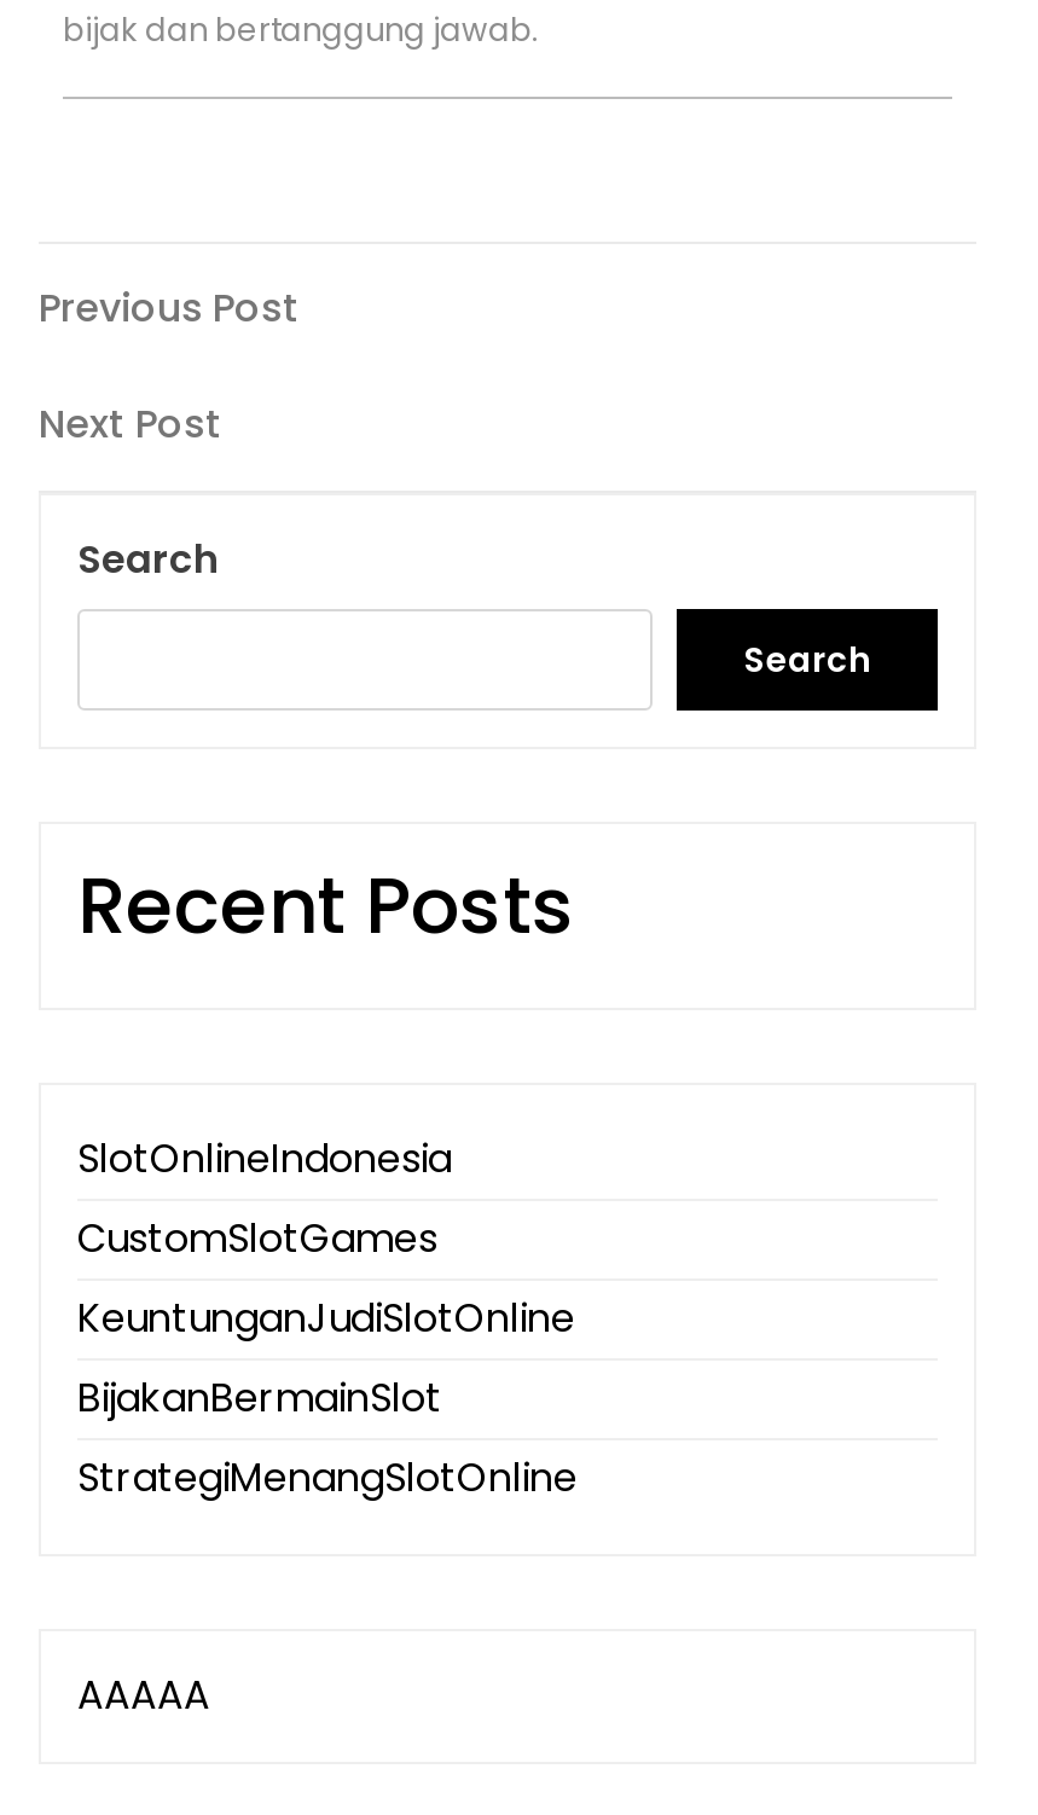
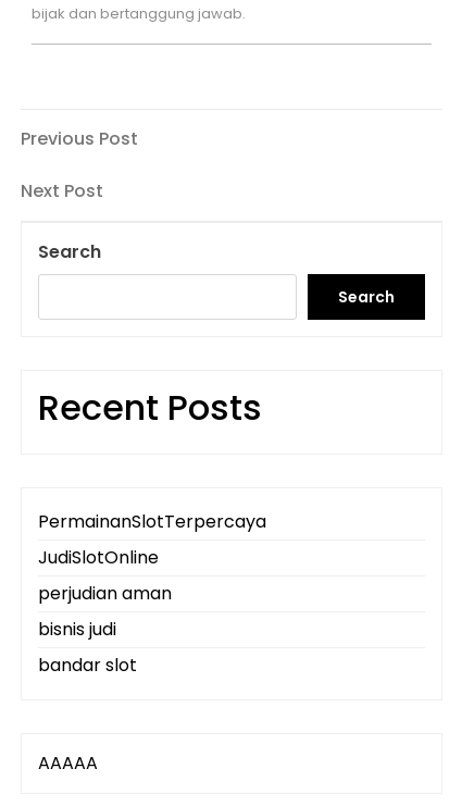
[77,1131,578,1506] SlotOnlineIndonesia | CustomSlotGames | KeuntunganJudiSlotOnline | BijakanBermainSlot | StrategiMenangSlotOnline -> [38,509,266,678] PermainanSlotTerpercaya | JudiSlotOnline | perjudian aman | bisnis judi | bandar slot

